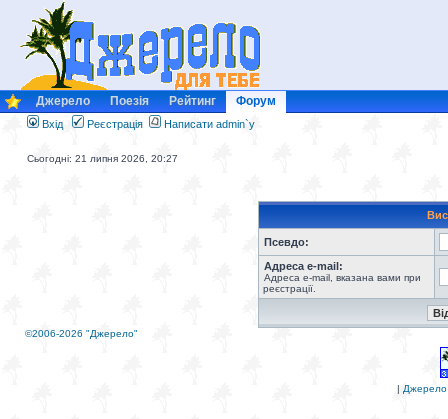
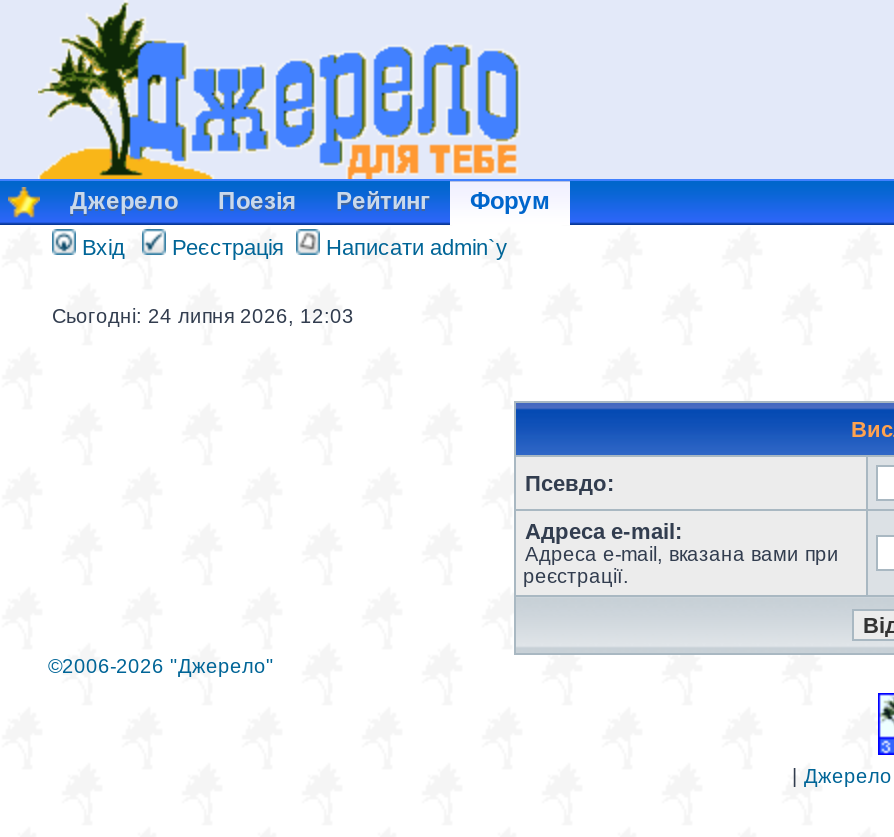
[27,153,178,164] Сьогодні: 21 липня 2026, 20:27 -> [52,305,354,327] Сьогодні: 24 липня 2026, 12:03

